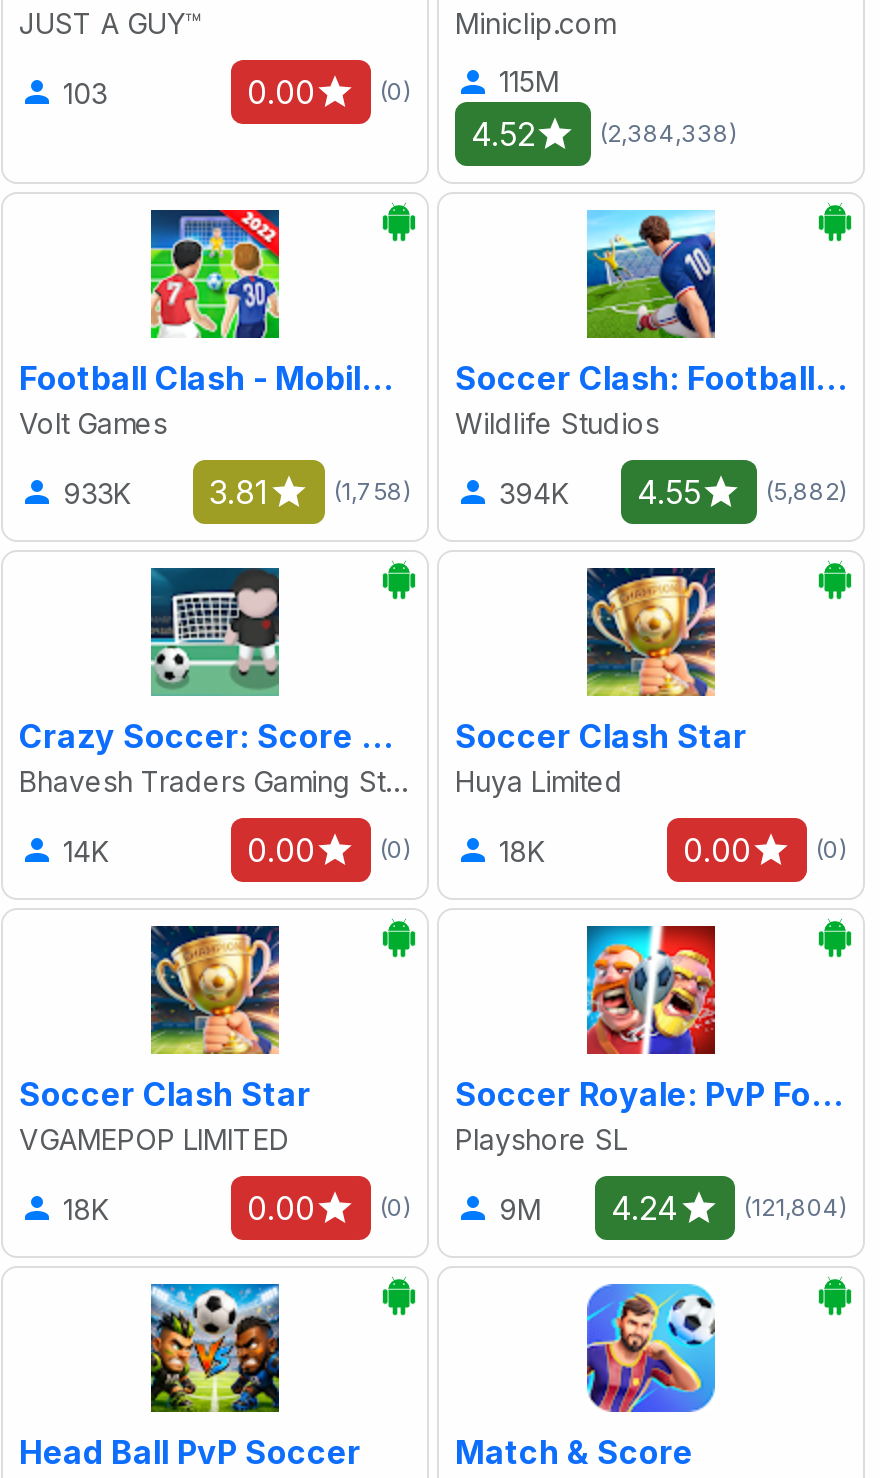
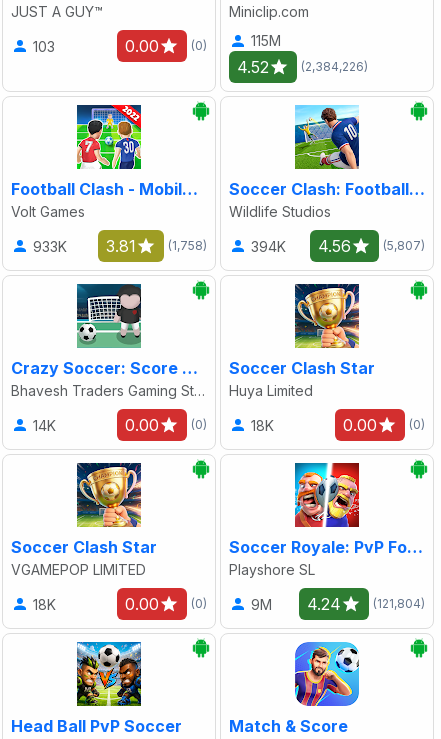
[599,118,737,148] (2,384,338) -> [301,59,368,74] (2,384,226)
[499,472,701,512] 394K 4.55 -> [251,236,351,256] 394K 4.56
[765,476,847,506] (5,882) -> [383,238,425,253] (5,807)

